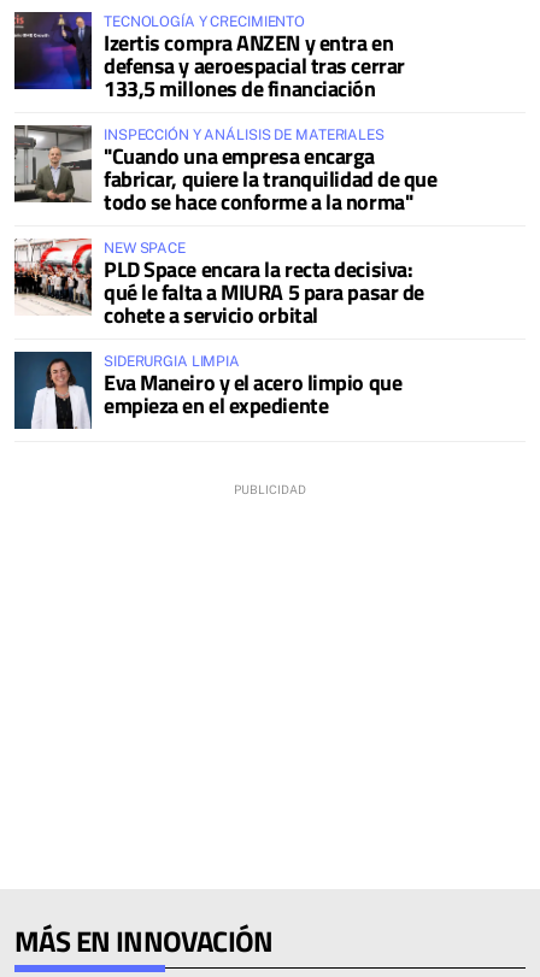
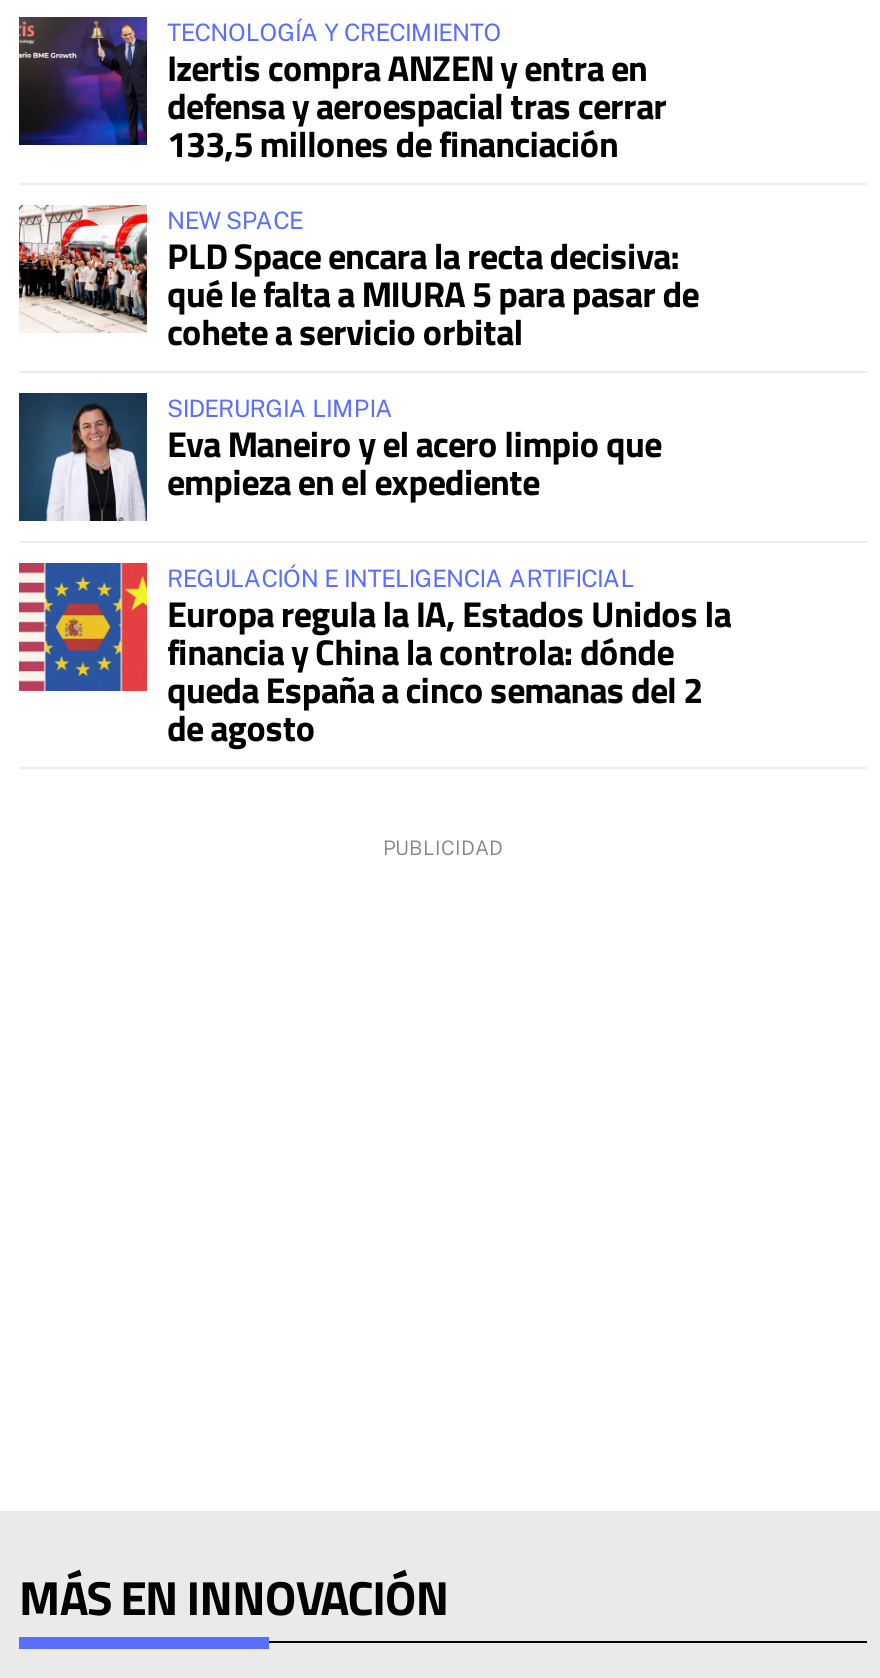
[14,125,437,218] [image] | INSPECCIÓN Y ANÁLISIS DE MATERIALES | "Cuando una empresa encarga | fabricar, quiere la tranquilidad de que | todo se hace conforme a la norma" -> none
moved [12,237,424,422] -> [15,203,699,509]: [image] | NEW SPACE | PLD Space encara la recta decisiva: | qué le falta a MIURA 5 para pasar de | cohete a servicio orbital | SIDERURGIA LIMPIA | Eva Maneiro y el acero limpio que | empieza en el expediente
none -> [17,561,731,755] [image] | REGULACIÓN E INTELIGENCIA ARTIFICIAL | Europa regula la IA, Estados Unidos la | financia y China la controla: dónde | queda España a cinco semanas del 2 | de agosto

